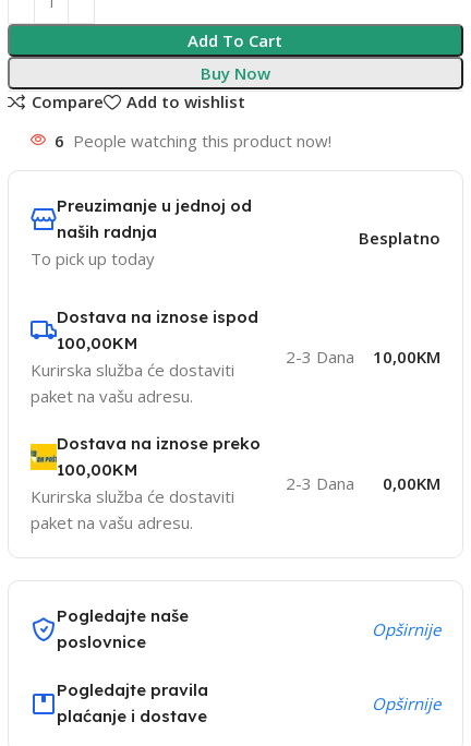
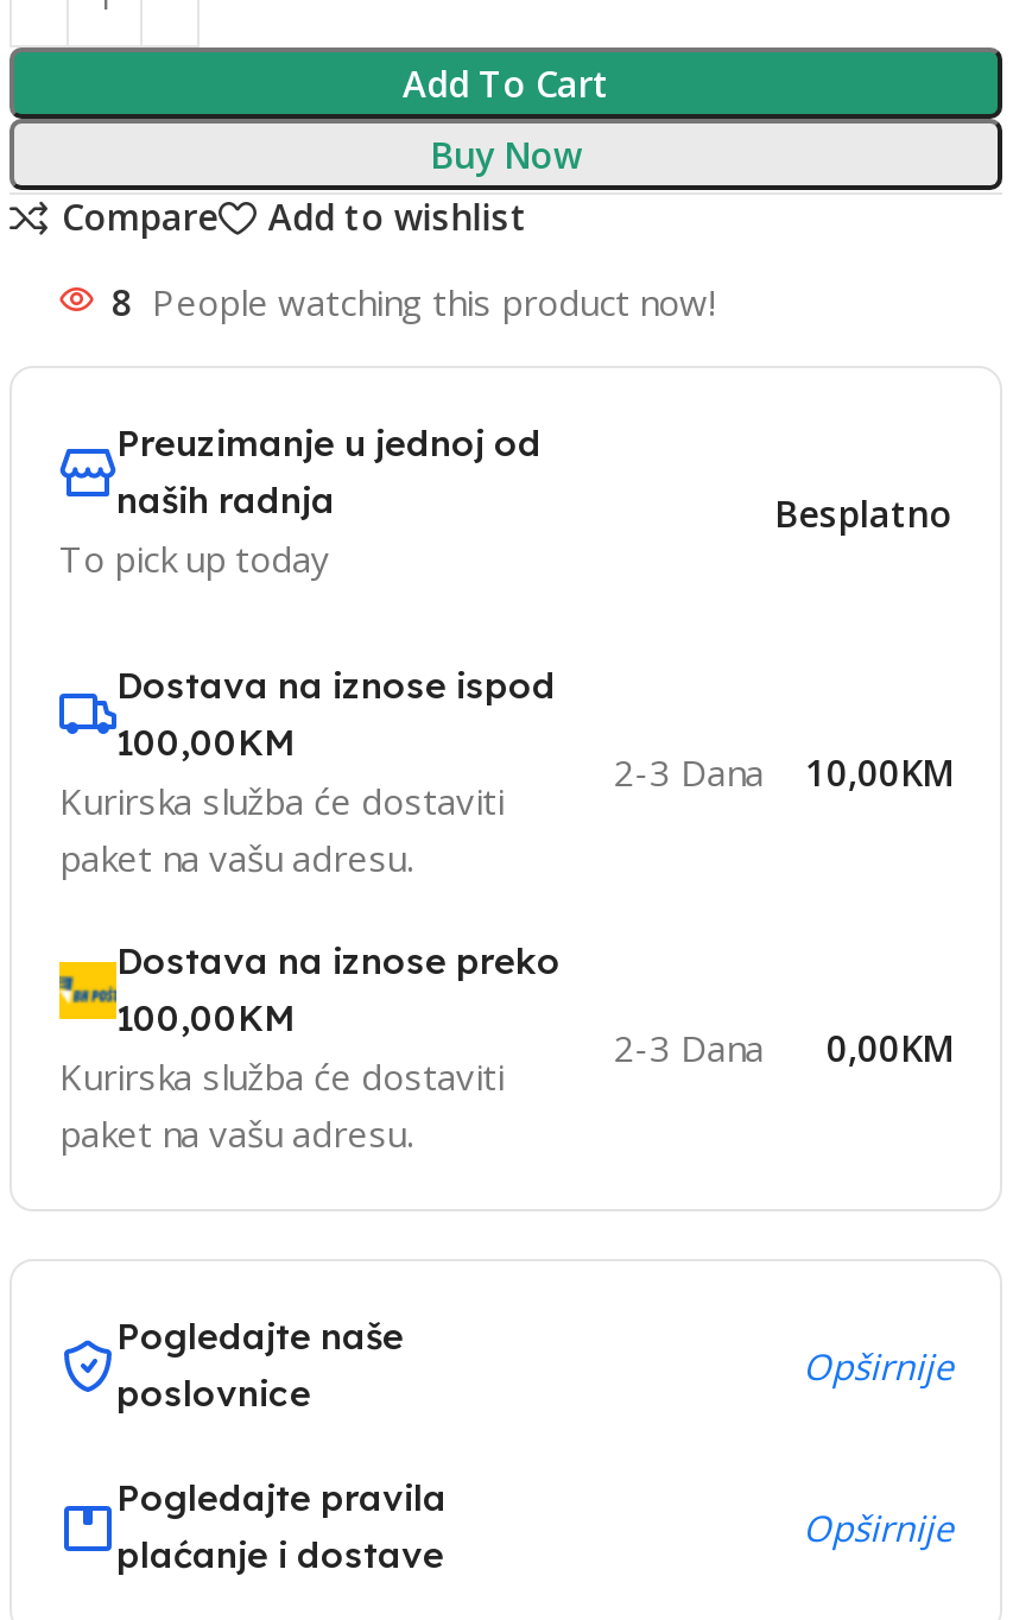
[55,130,331,152] 6 People watching this product now! -> [112,278,715,325] 8 People watching this product now!

